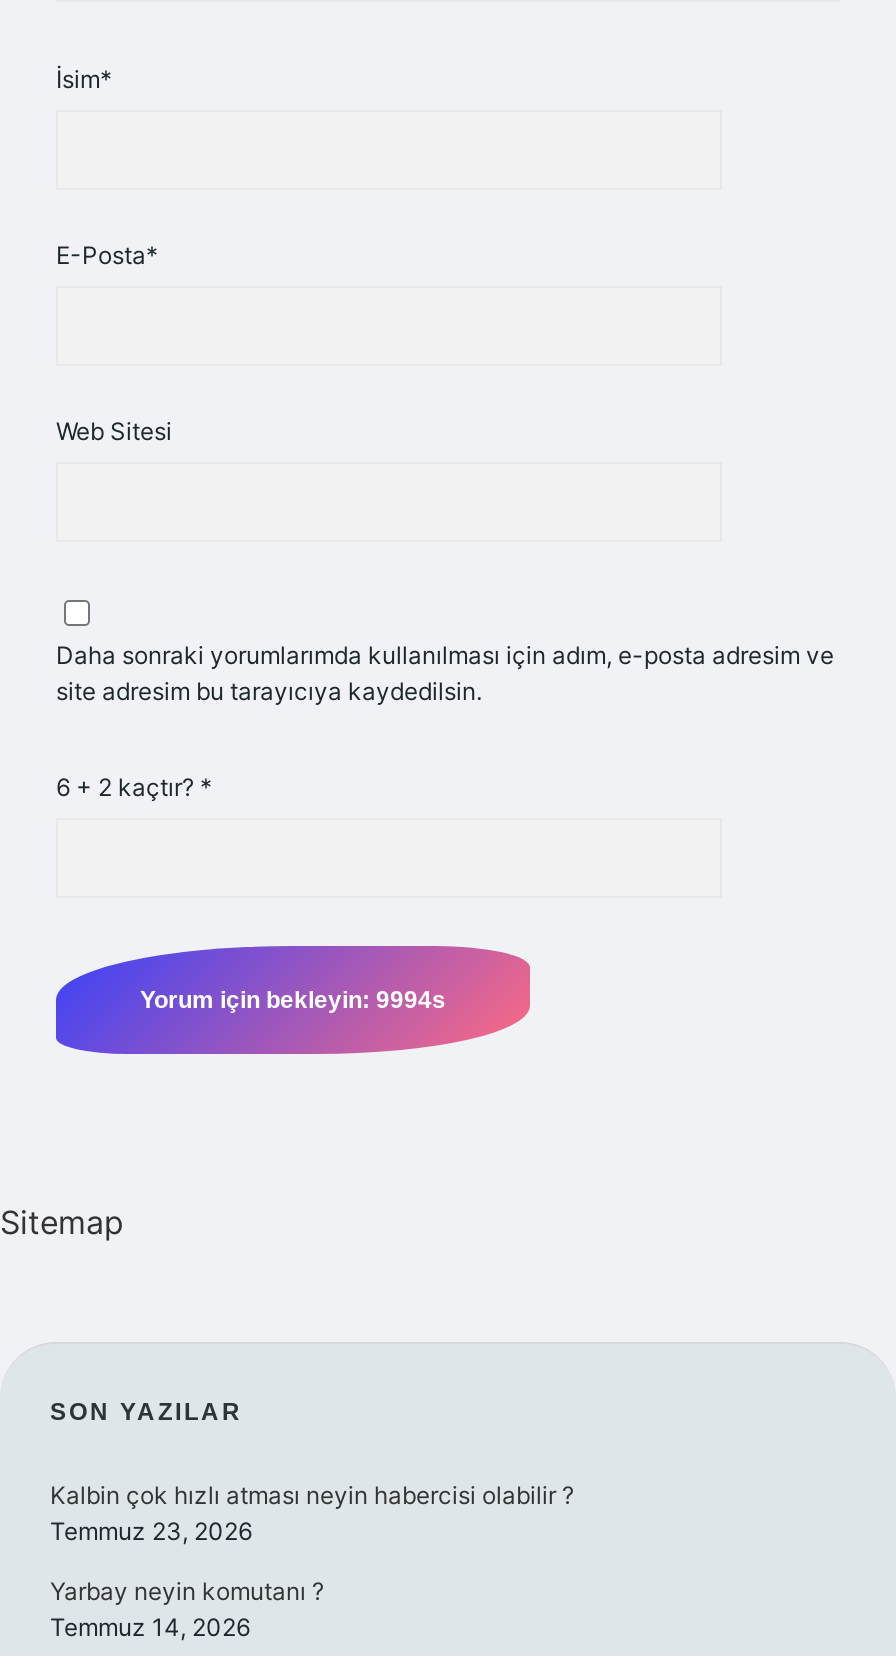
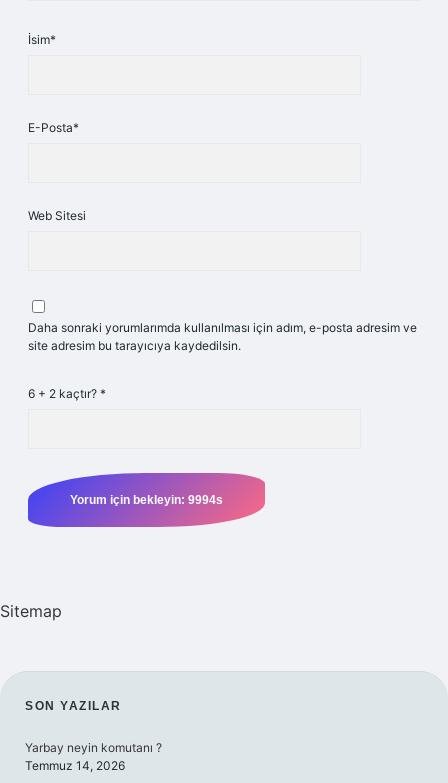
[50,1480,574,1546] Kalbin çok hızlı atması neyin habercisi olabilir ? | Temmuz 23, 2026 -> none

